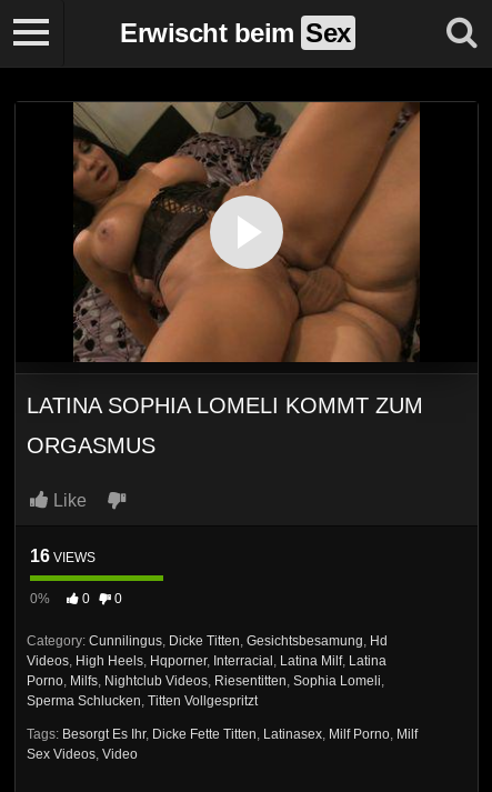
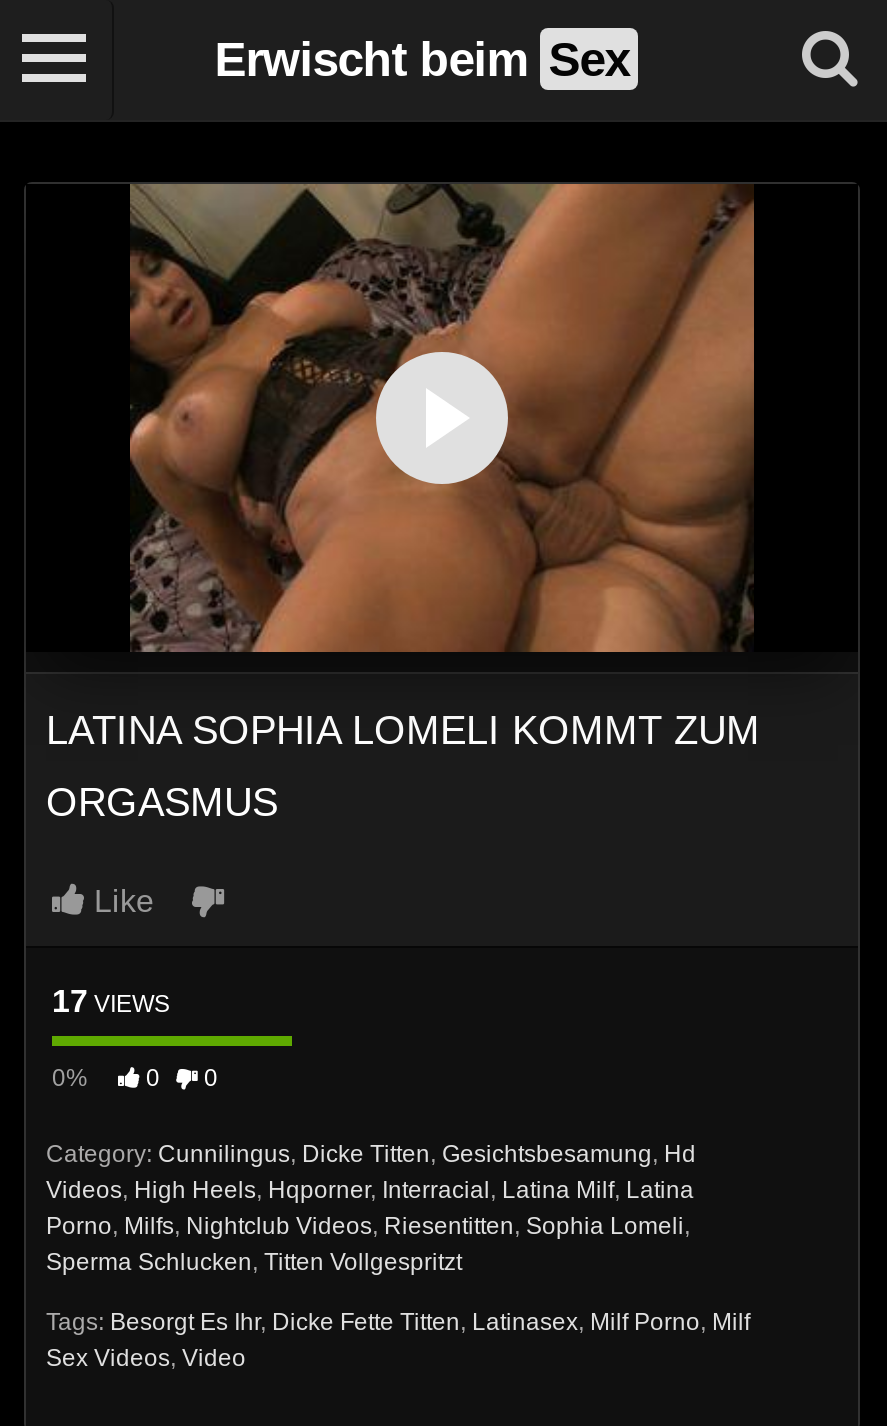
[30,547,96,565] 16 VIEWS -> [52,984,170,1018] 17 VIEWS

